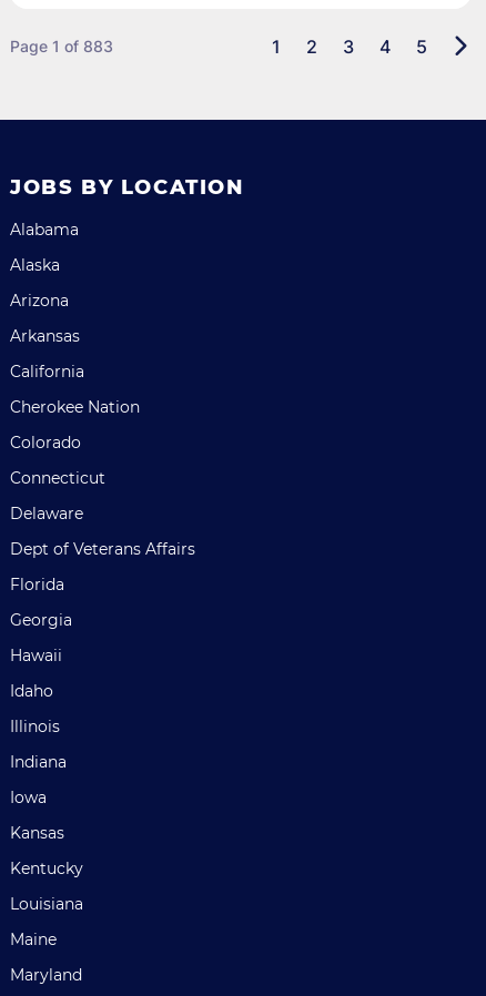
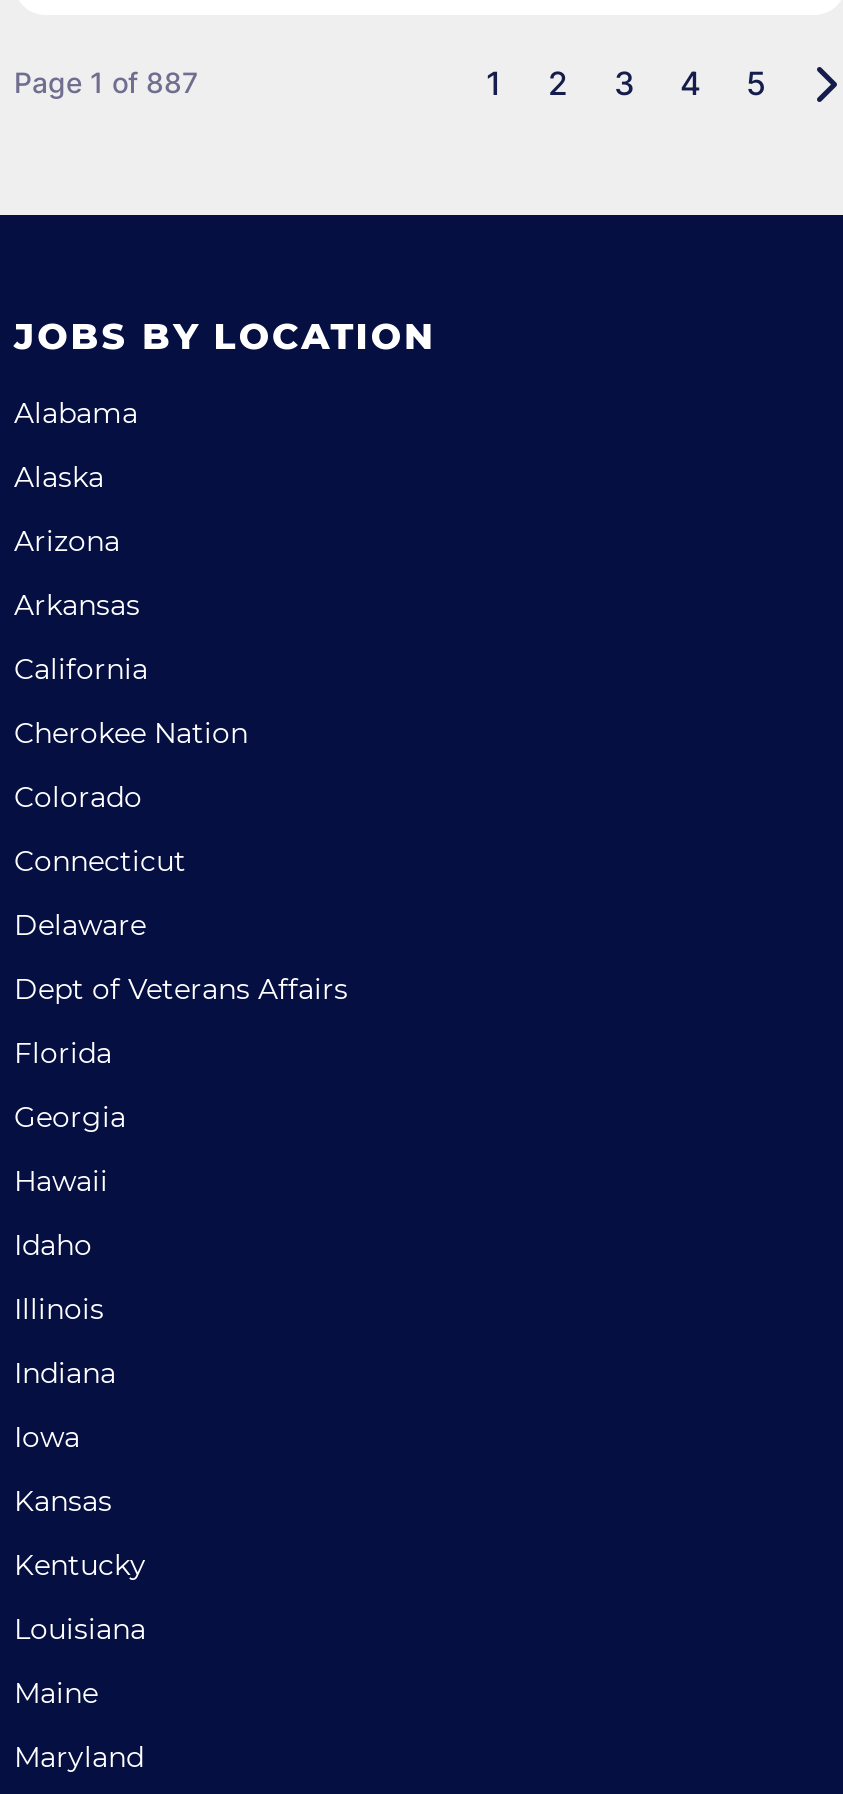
[10,36,113,55] Page 1 of 883 -> [14,65,198,99] Page 1 of 887

